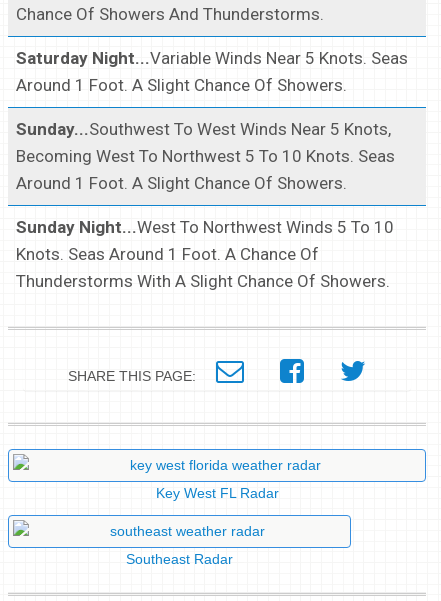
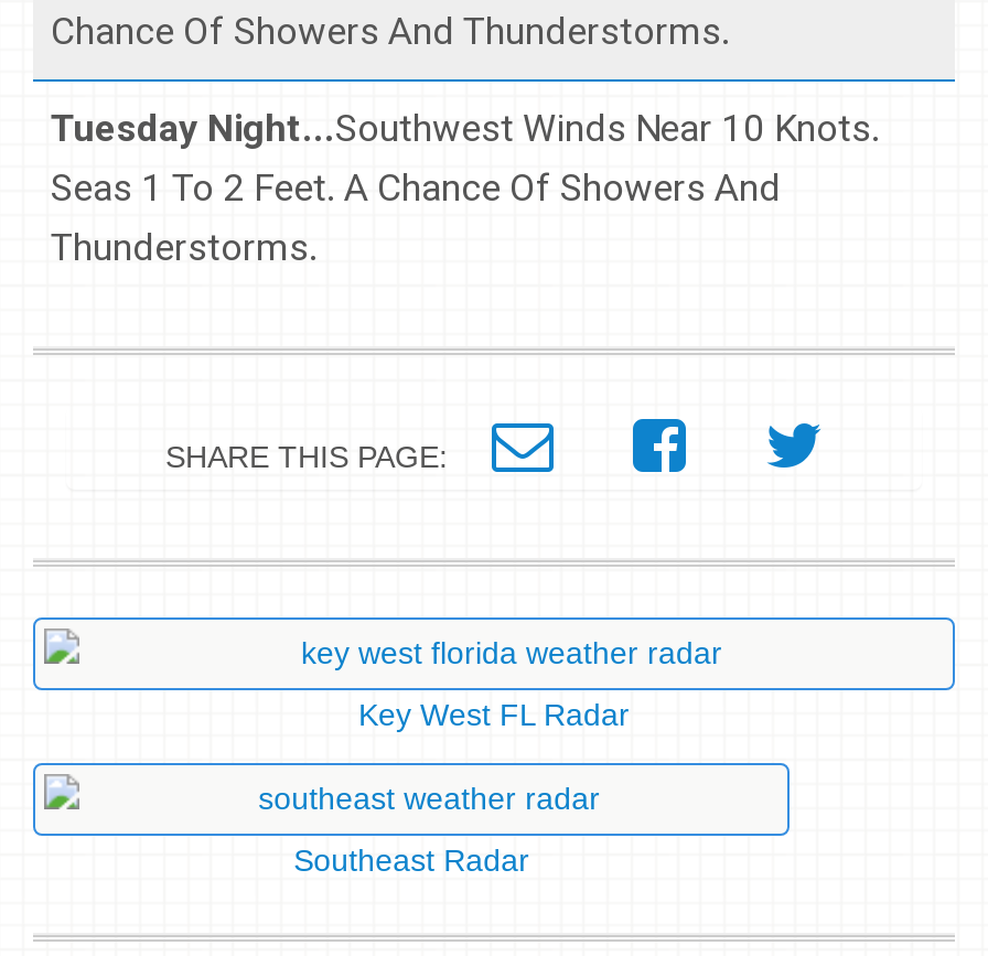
[16,48,408,291] Saturday Night...Variable Winds Near 5 Knots. Seas | Around 1 Foot. A Slight Chance Of Showers. | Sunday...Southwest To West Winds Near 5 Knots, | Becoming West To Northwest 5 To 10 Knots. Seas | Around 1 Foot. A Slight Chance Of Showers. | Sunday Night...West To Northwest Winds 5 To 10 | Knots. Seas Around 1 Foot. A Chance Of | Thunderstorms With A Slight Chance Of Showers. -> [51,105,880,269] Tuesday Night...Southwest Winds Near 10 Knots. | Seas 1 To 2 Feet. A Chance Of Showers And | Thunderstorms.

